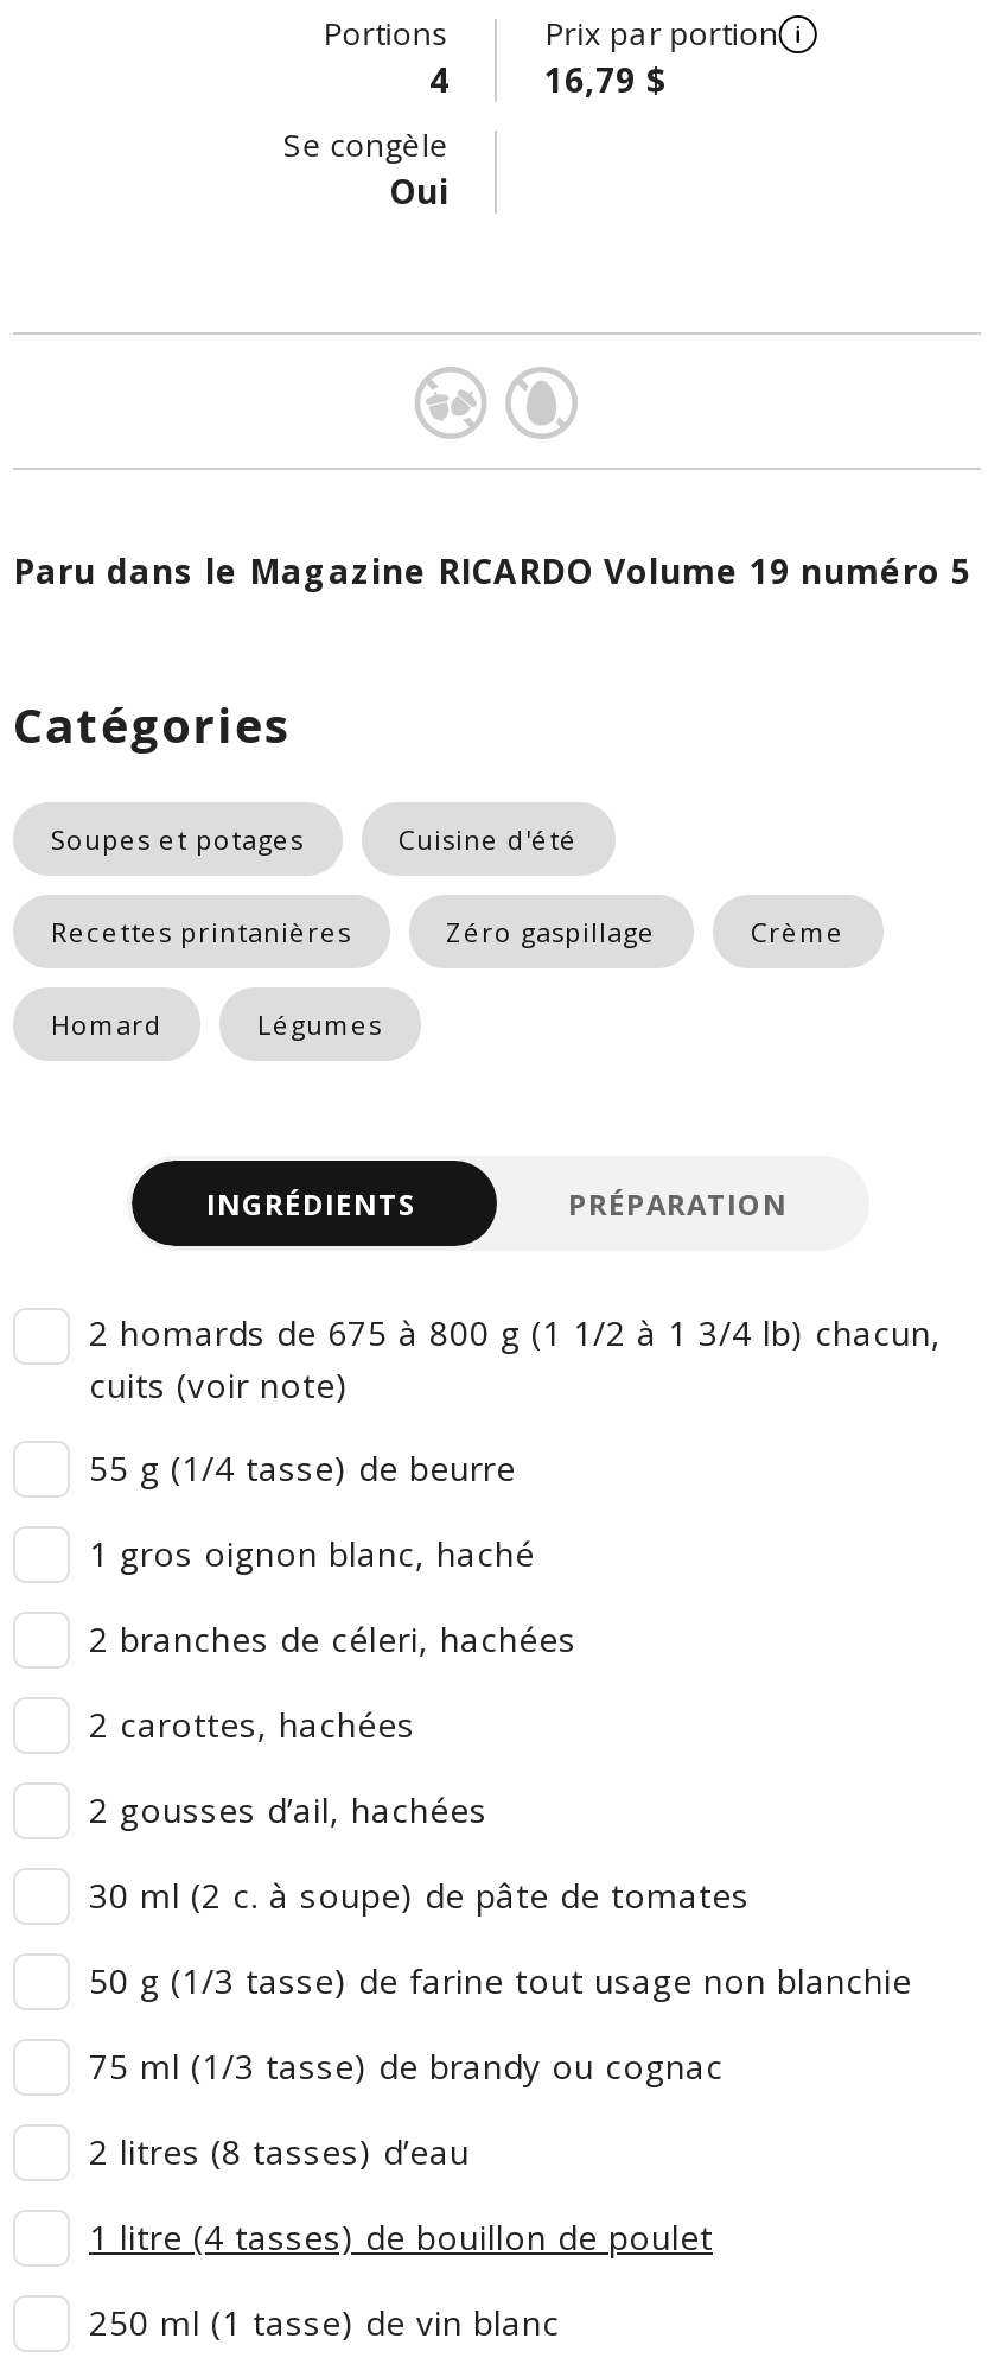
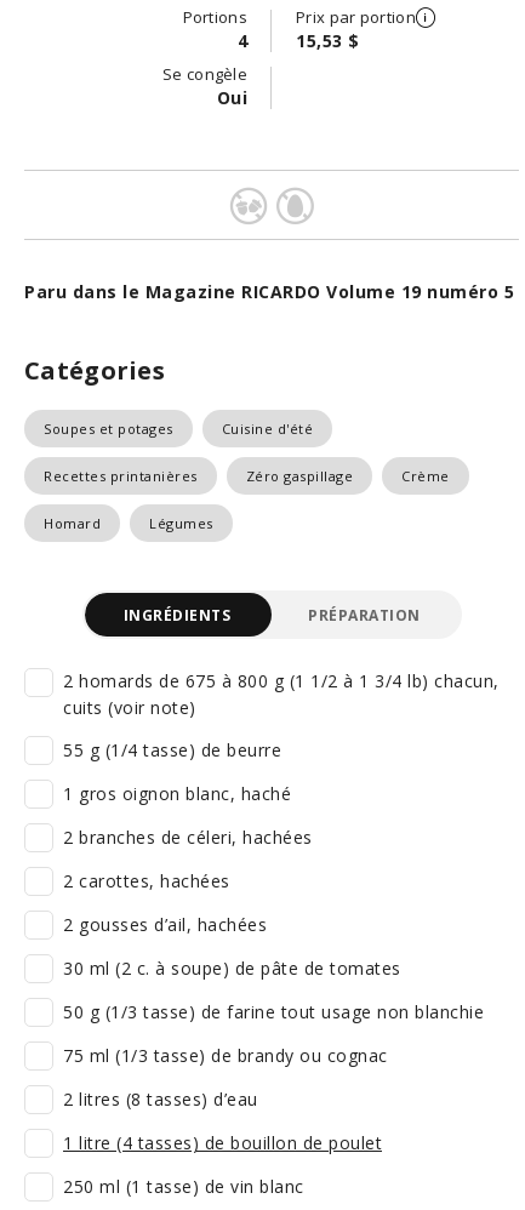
[544,57,669,102] 16,79 $ -> [296,29,359,52] 15,53 $

